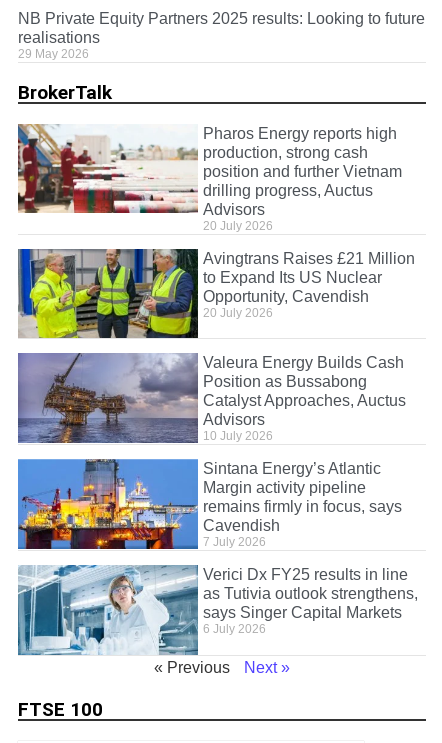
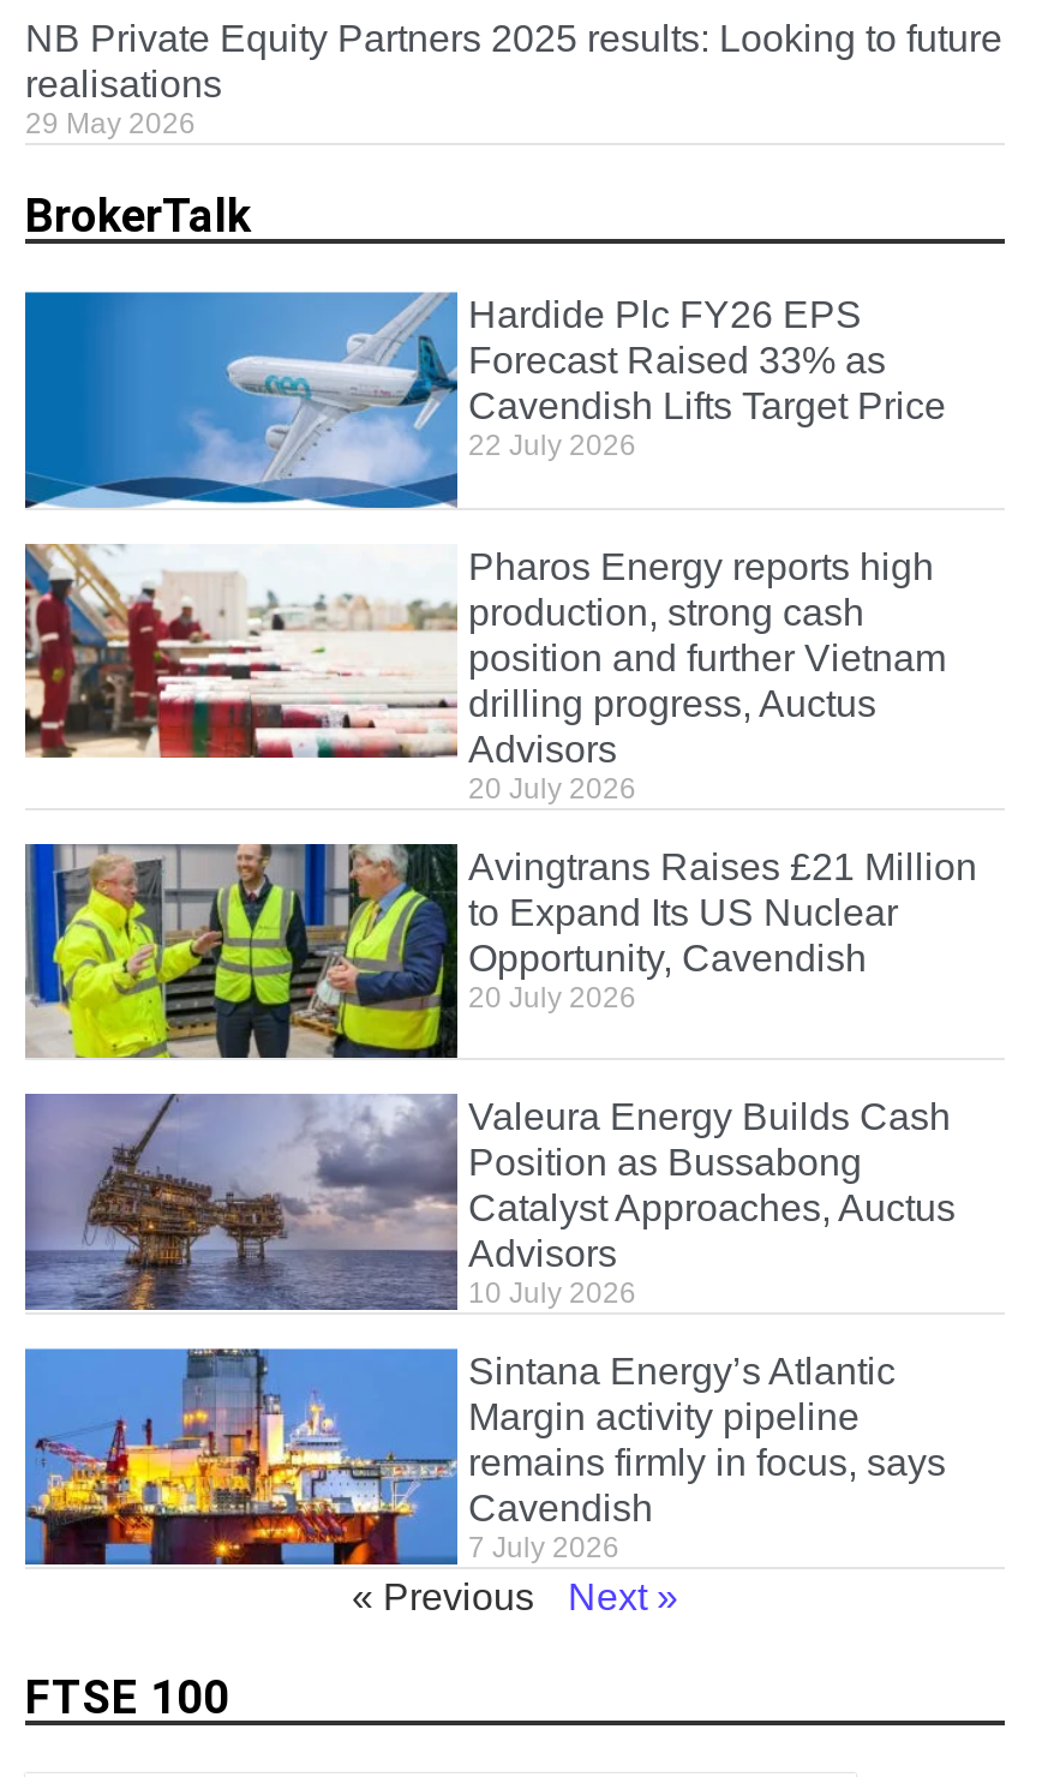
none -> [23,289,946,510] [image] | Hardide Plc FY26 EPS | Forecast Raised 33% as | Cavendish Lifts Target Price | 22 July 2026
moved [16,122,414,549] -> [20,539,977,1565]: [image] | Pharos Energy reports high | production, strong cash | ... | Cavendish | 7 July 2026
[18,564,417,656] [image] | Verici Dx FY25 results in line | as Tutivia outlook strengthens, | says Singer Capital Markets | 6 July 2026 -> none

